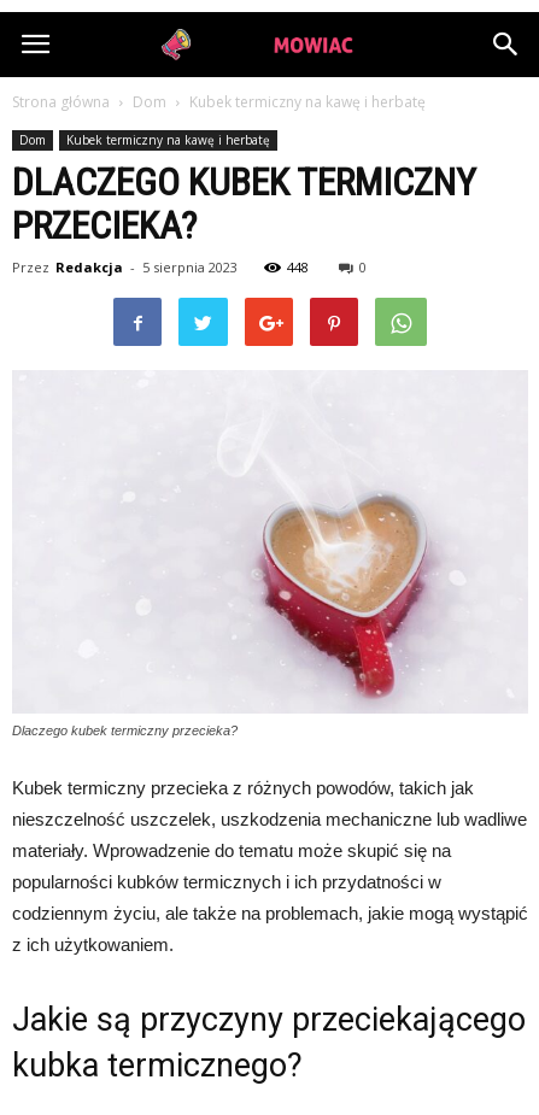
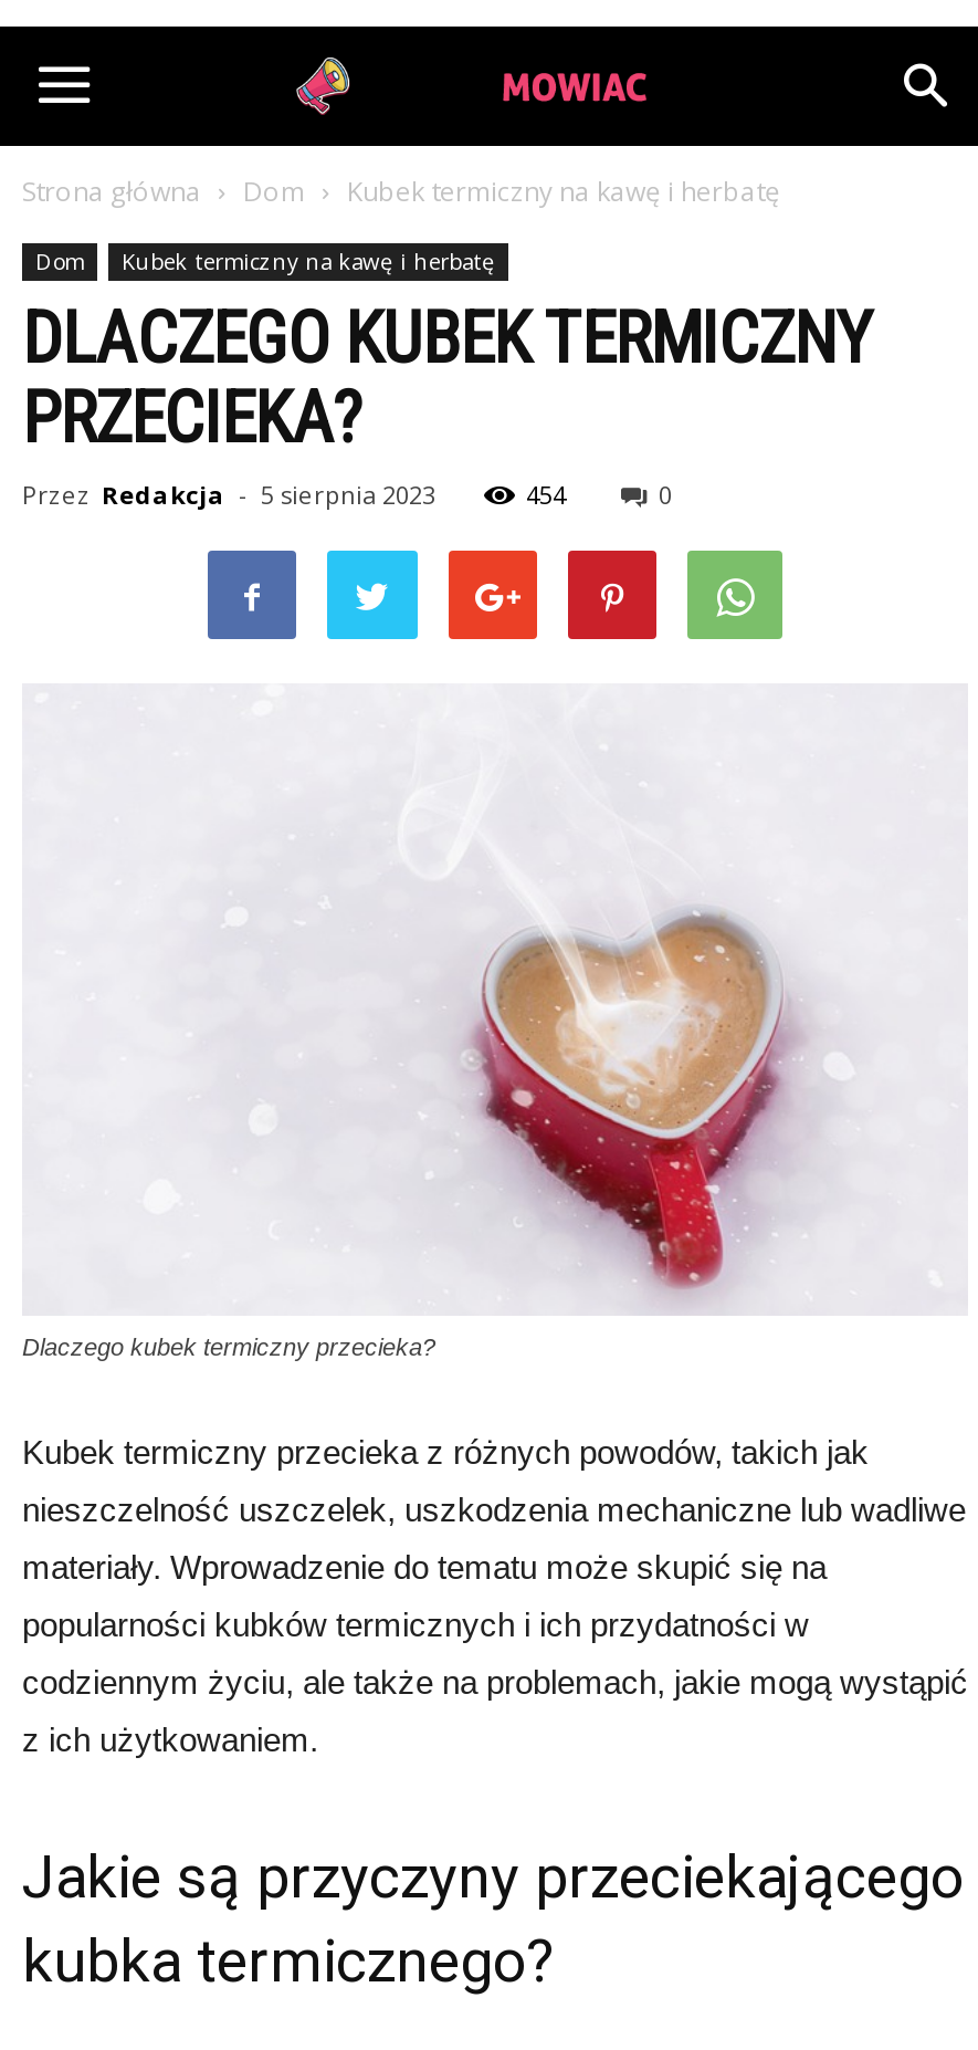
[287,258,309,276] 448 -> [526,478,566,511] 454

